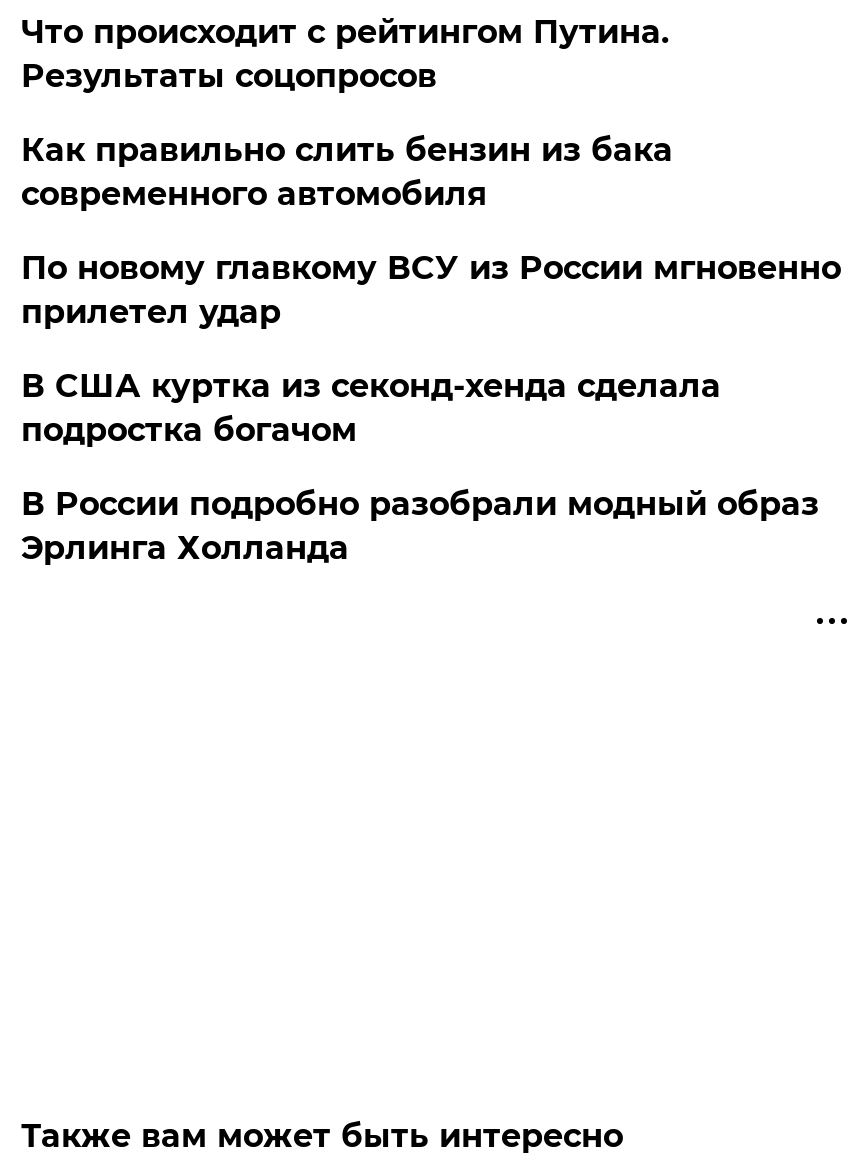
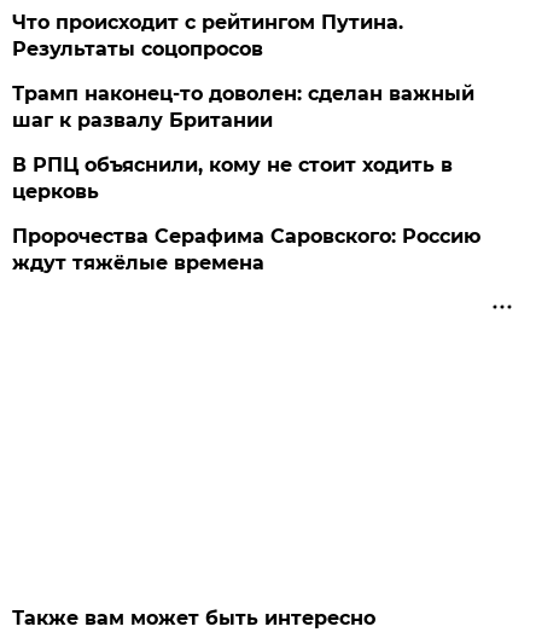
[21,131,841,567] Как правильно слить бензин из бака | современного автомобиля | По новому главкому ВСУ из России мгновенно | прилетел удар | В США куртка из секонд-хенда сделала | подростка богачом | В России подробно разобрали модный образ | Эрлинга Холланда -> [13,83,481,275] Трамп наконец-то доволен: сделан важный | шаг к развалу Британии | В РПЦ объяснили, кому не стоит ходить в | церковь | Пророчества Серафима Саровского: Россию | ждут тяжёлые времена

